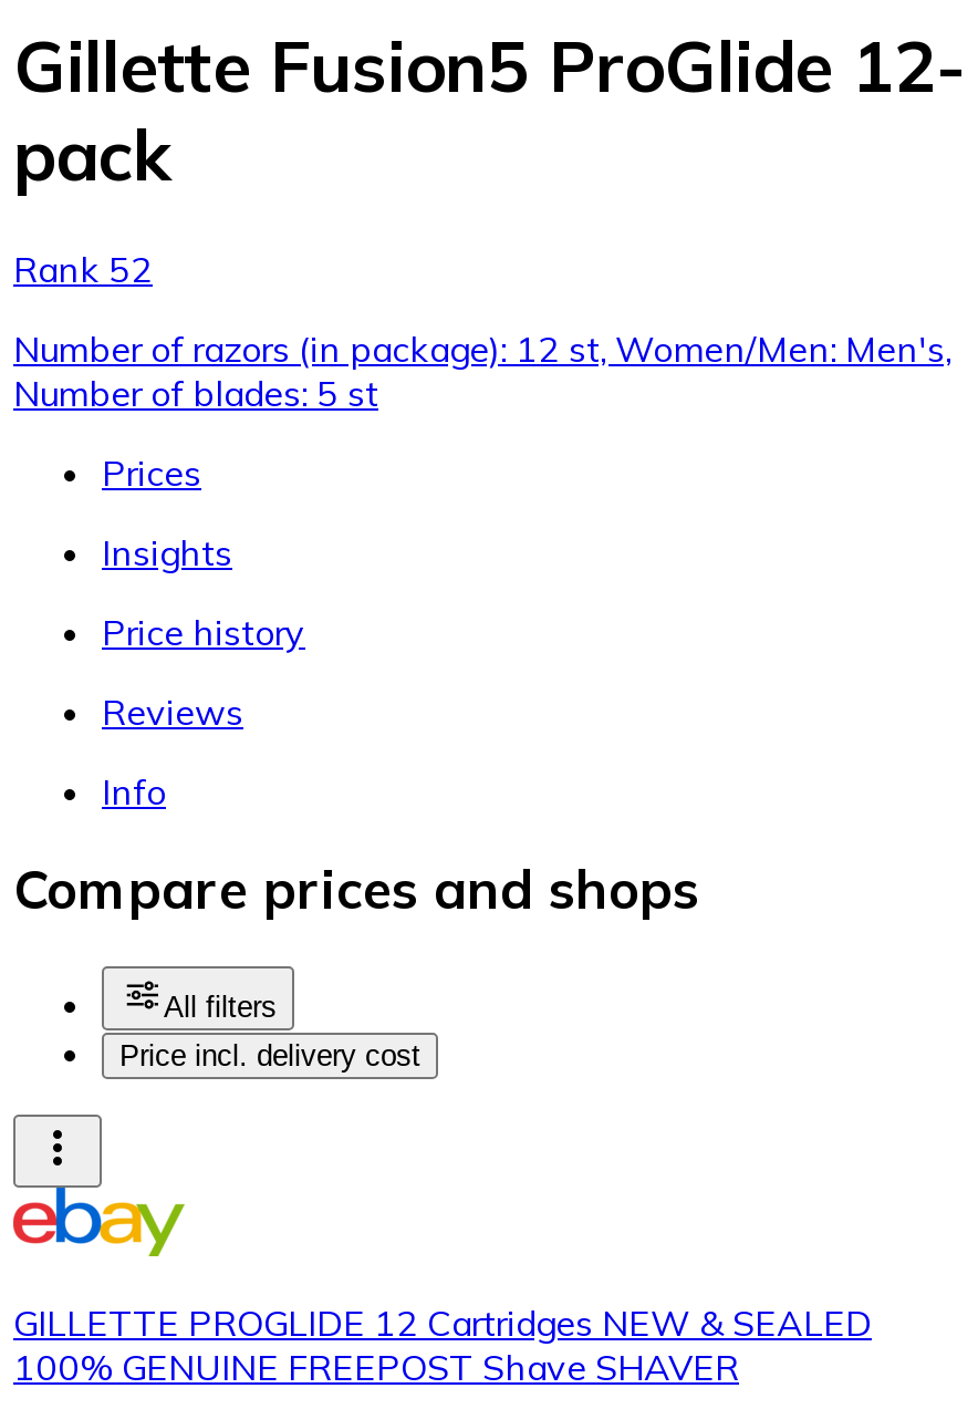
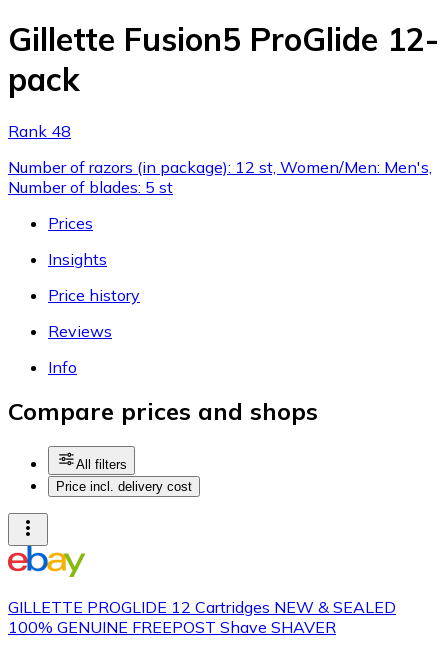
[13,246,153,290] Rank 52 -> [8,120,71,140] Rank 48

